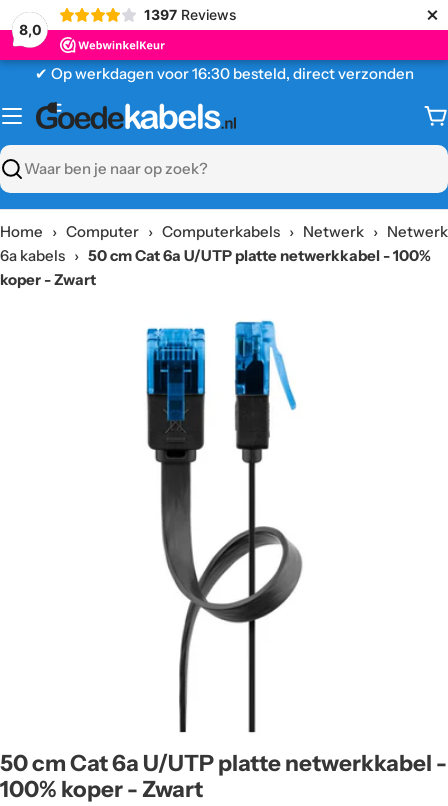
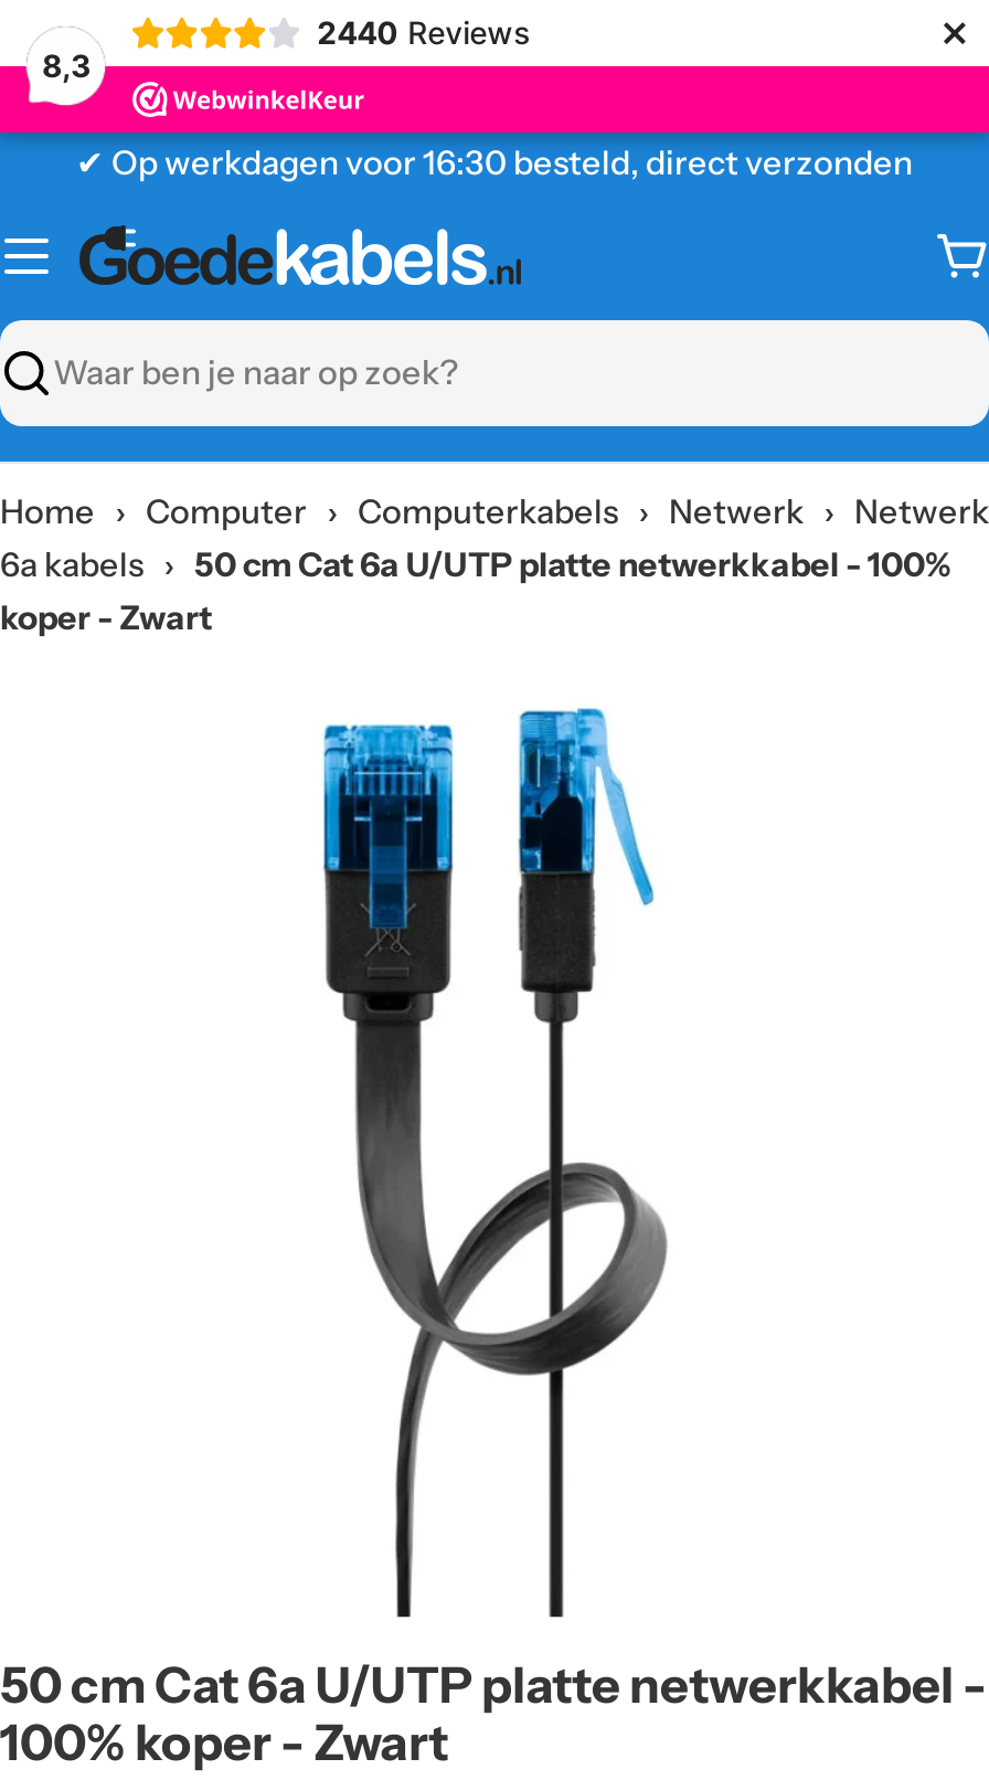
[144,6,237,23] 1397 Reviews -> [317,13,531,51] 2440 Reviews
[18,21,41,38] 8,0 -> [42,46,91,84] 8,3

